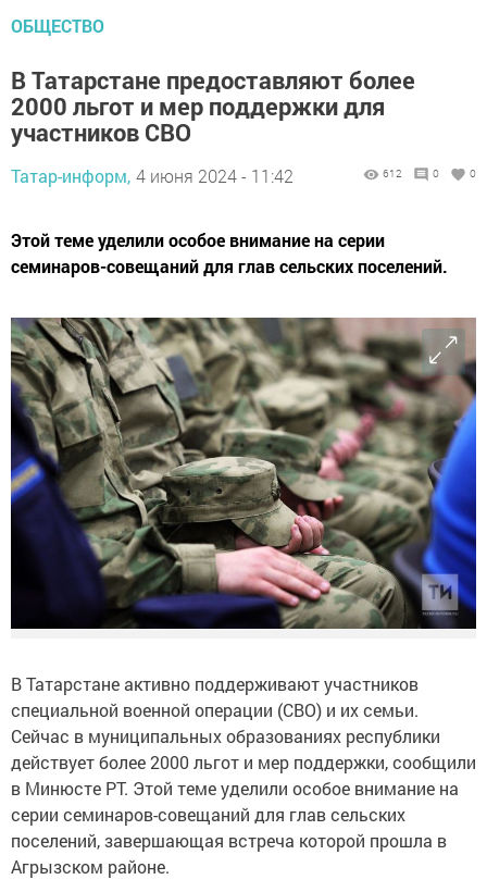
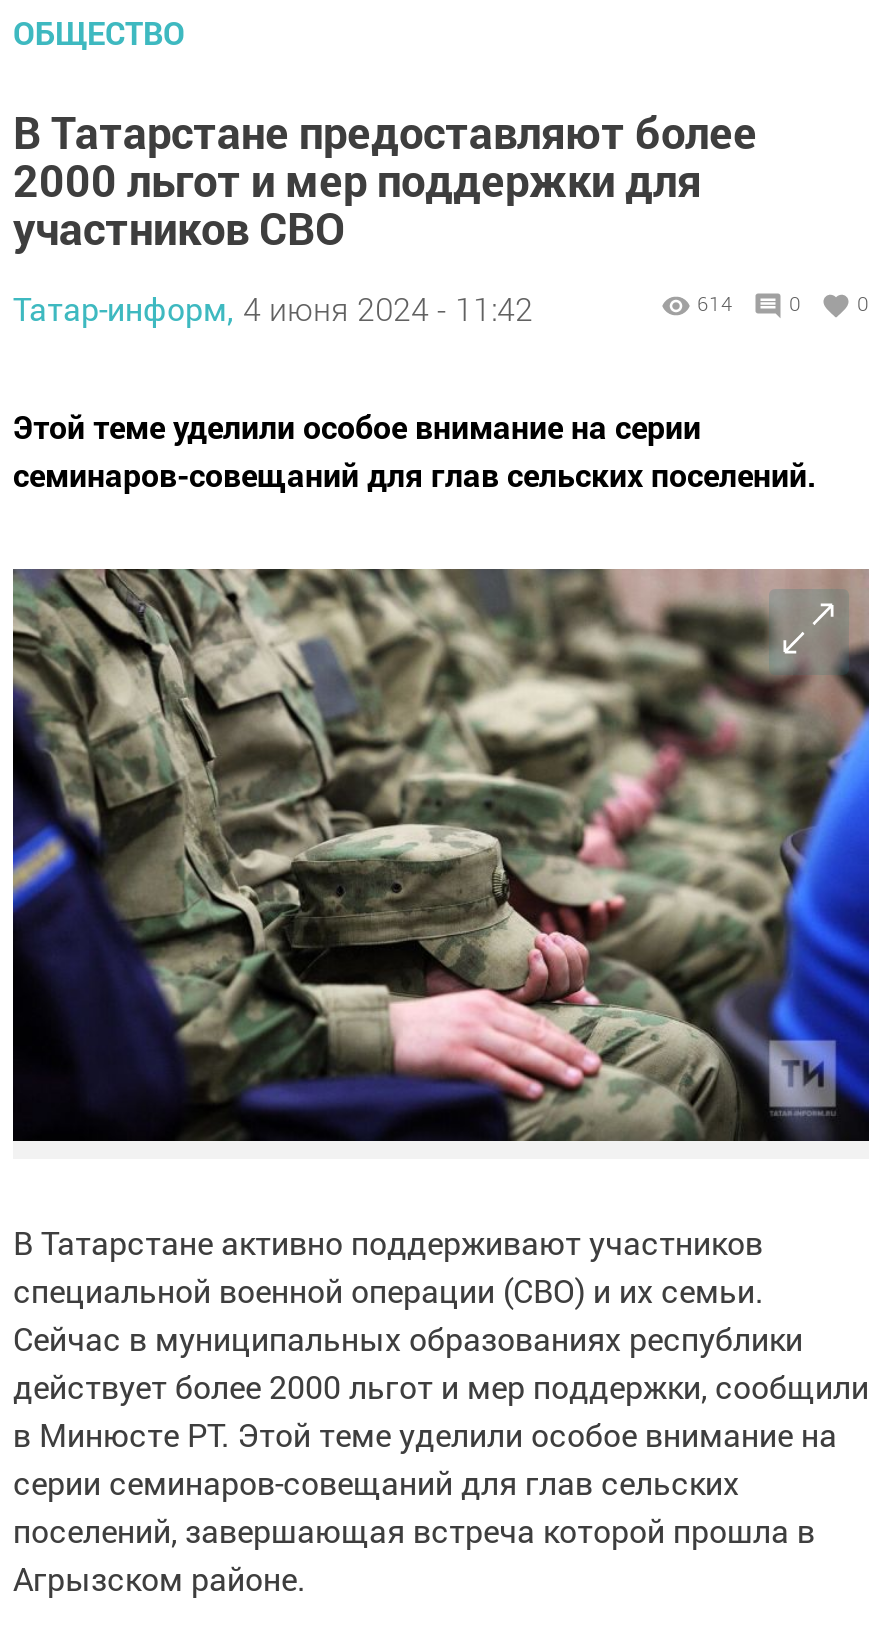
[383,167,402,181] 612 -> [697,292,733,318] 614

